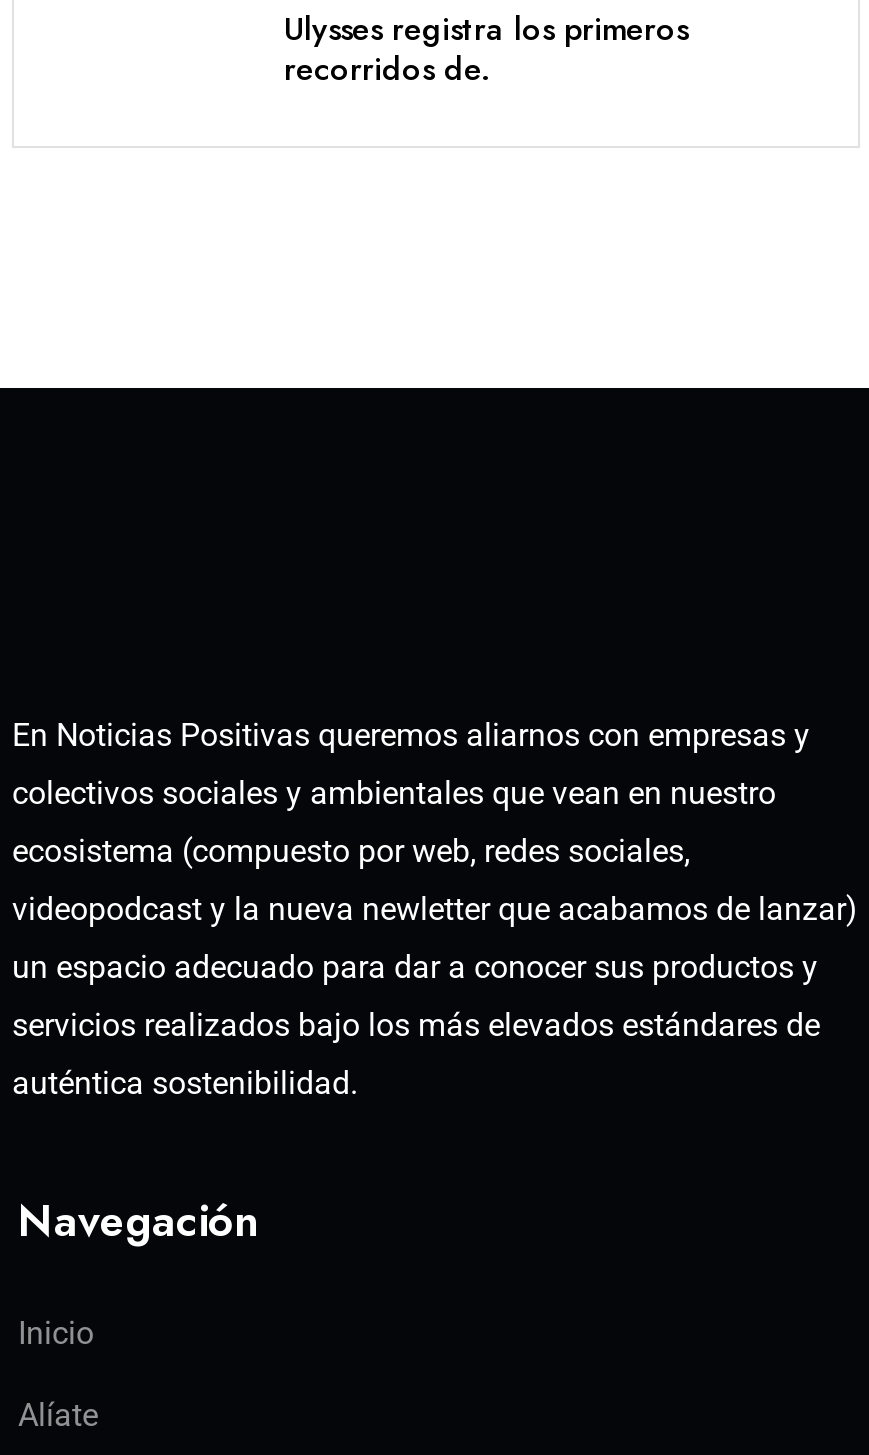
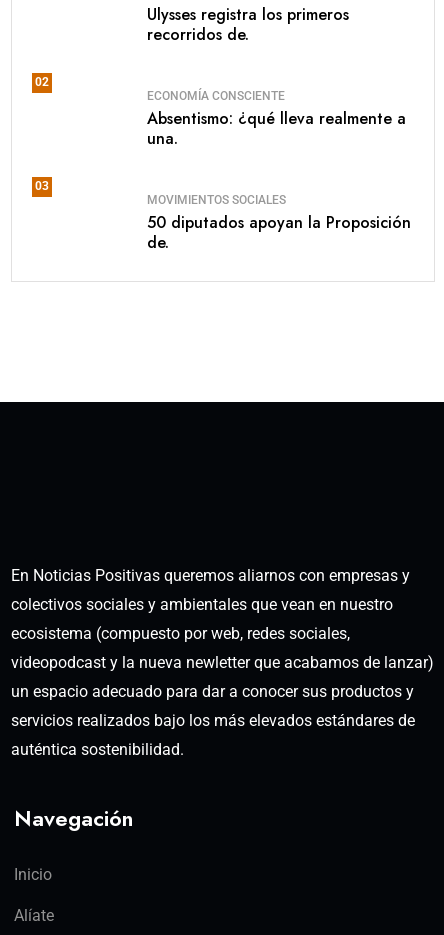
none -> [35,75,411,254] 02 | ECONOMÍA CONSCIENTE | Absentismo: ¿qué lleva realmente a | una. | 03 | MOVIMIENTOS SOCIALES | 50 diputados apoyan la Proposición | de.

